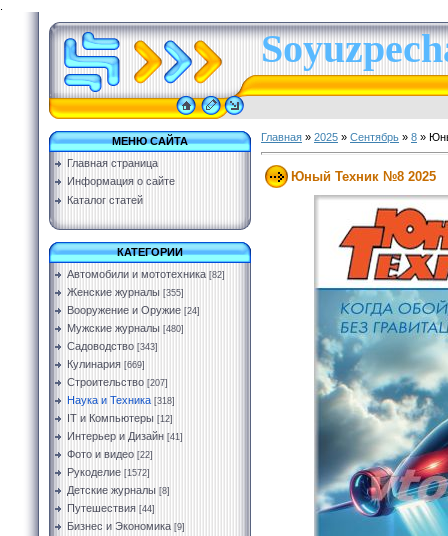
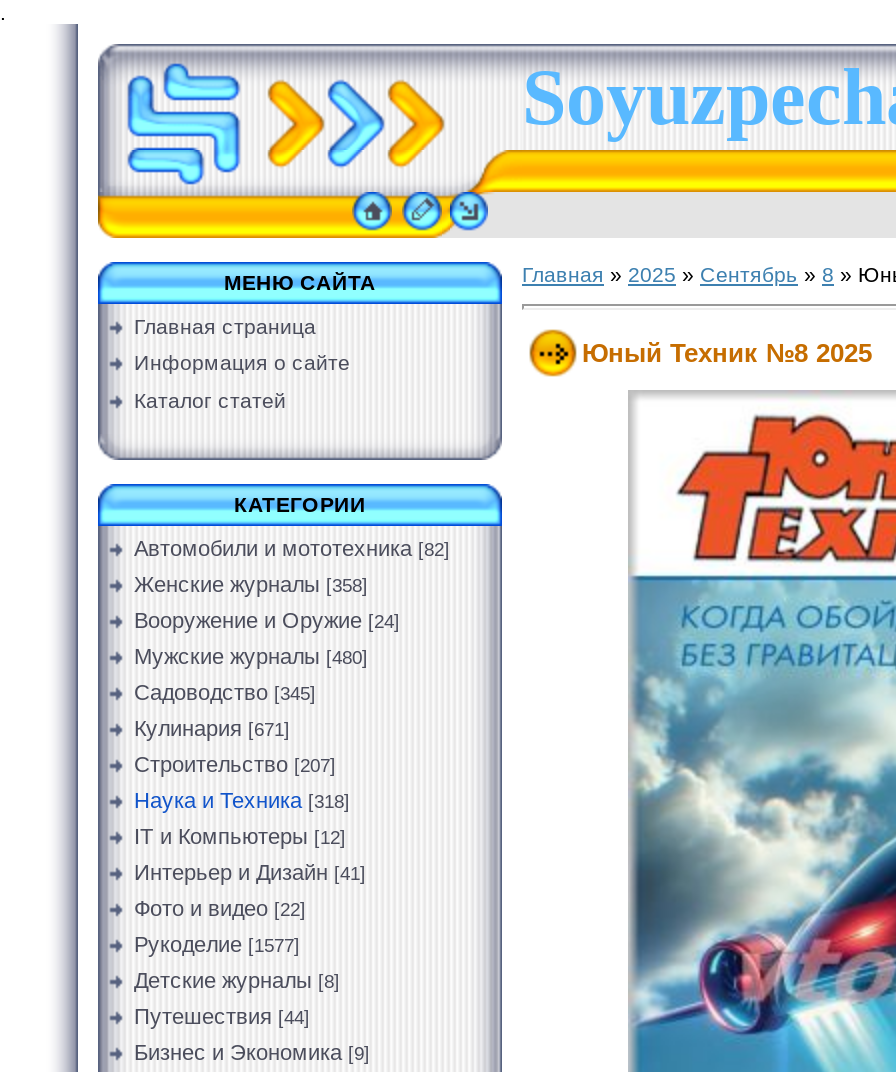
[67,286,184,298] Женские журналы [355] -> [134,572,368,596] Женские журналы [358]
[67,340,158,352] Садоводство [343] -> [134,680,316,704] Садоводство [345]
[67,358,145,370] Кулинария [669] -> [134,716,290,740] Кулинария [671]
[67,466,150,478] Рукоделие [1572] -> [134,932,300,956] Рукоделие [1577]

